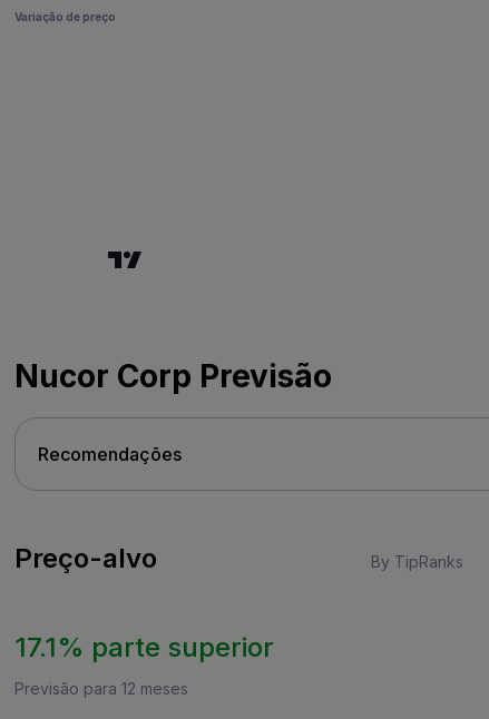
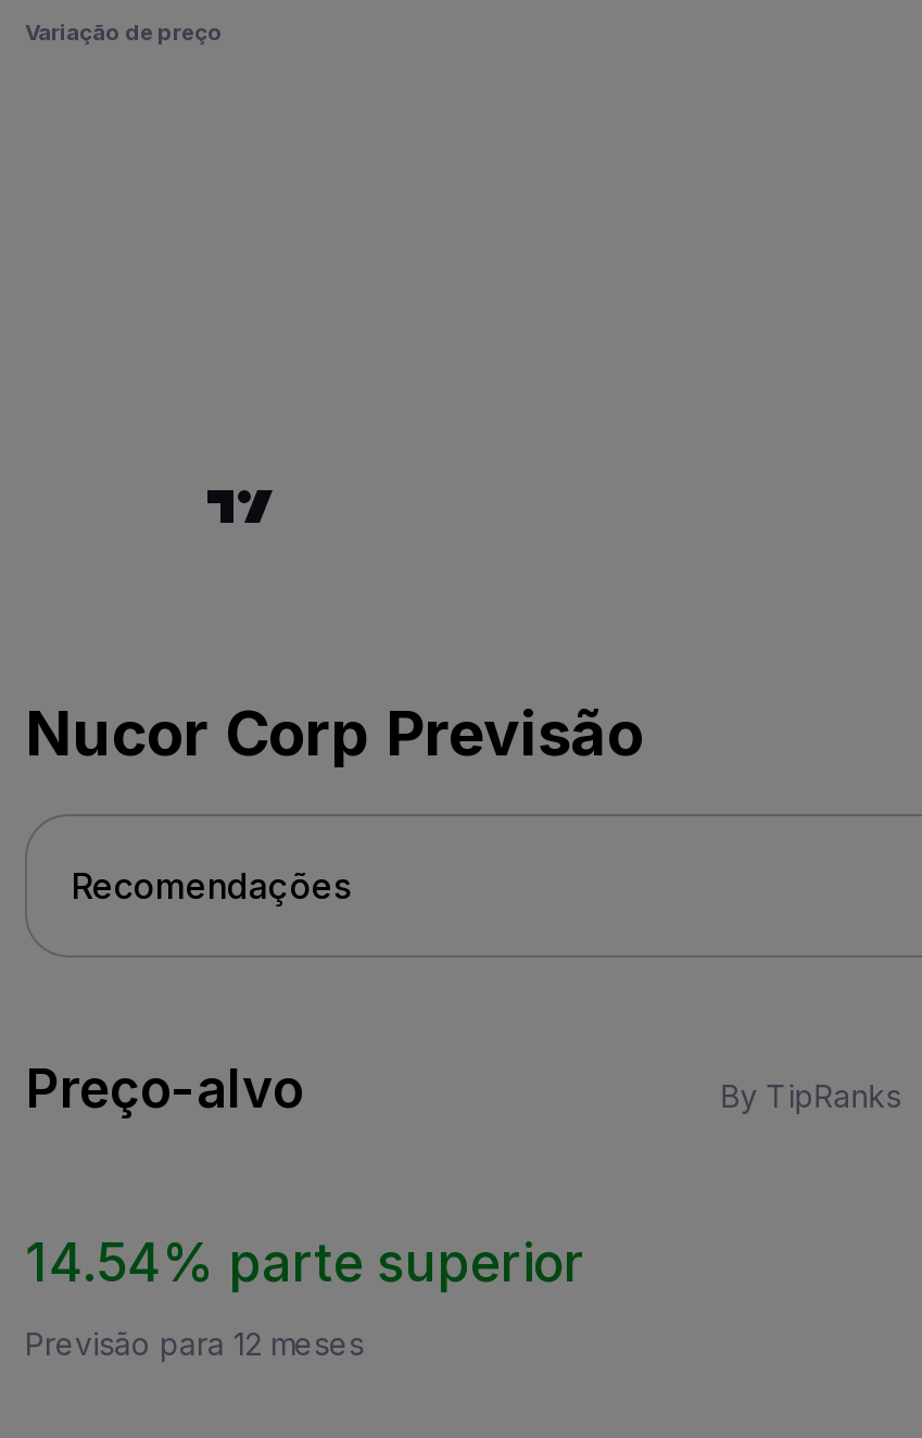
[14,631,274,663] 17.1% parte superior -> [25,1232,585,1295] 14.54% parte superior

